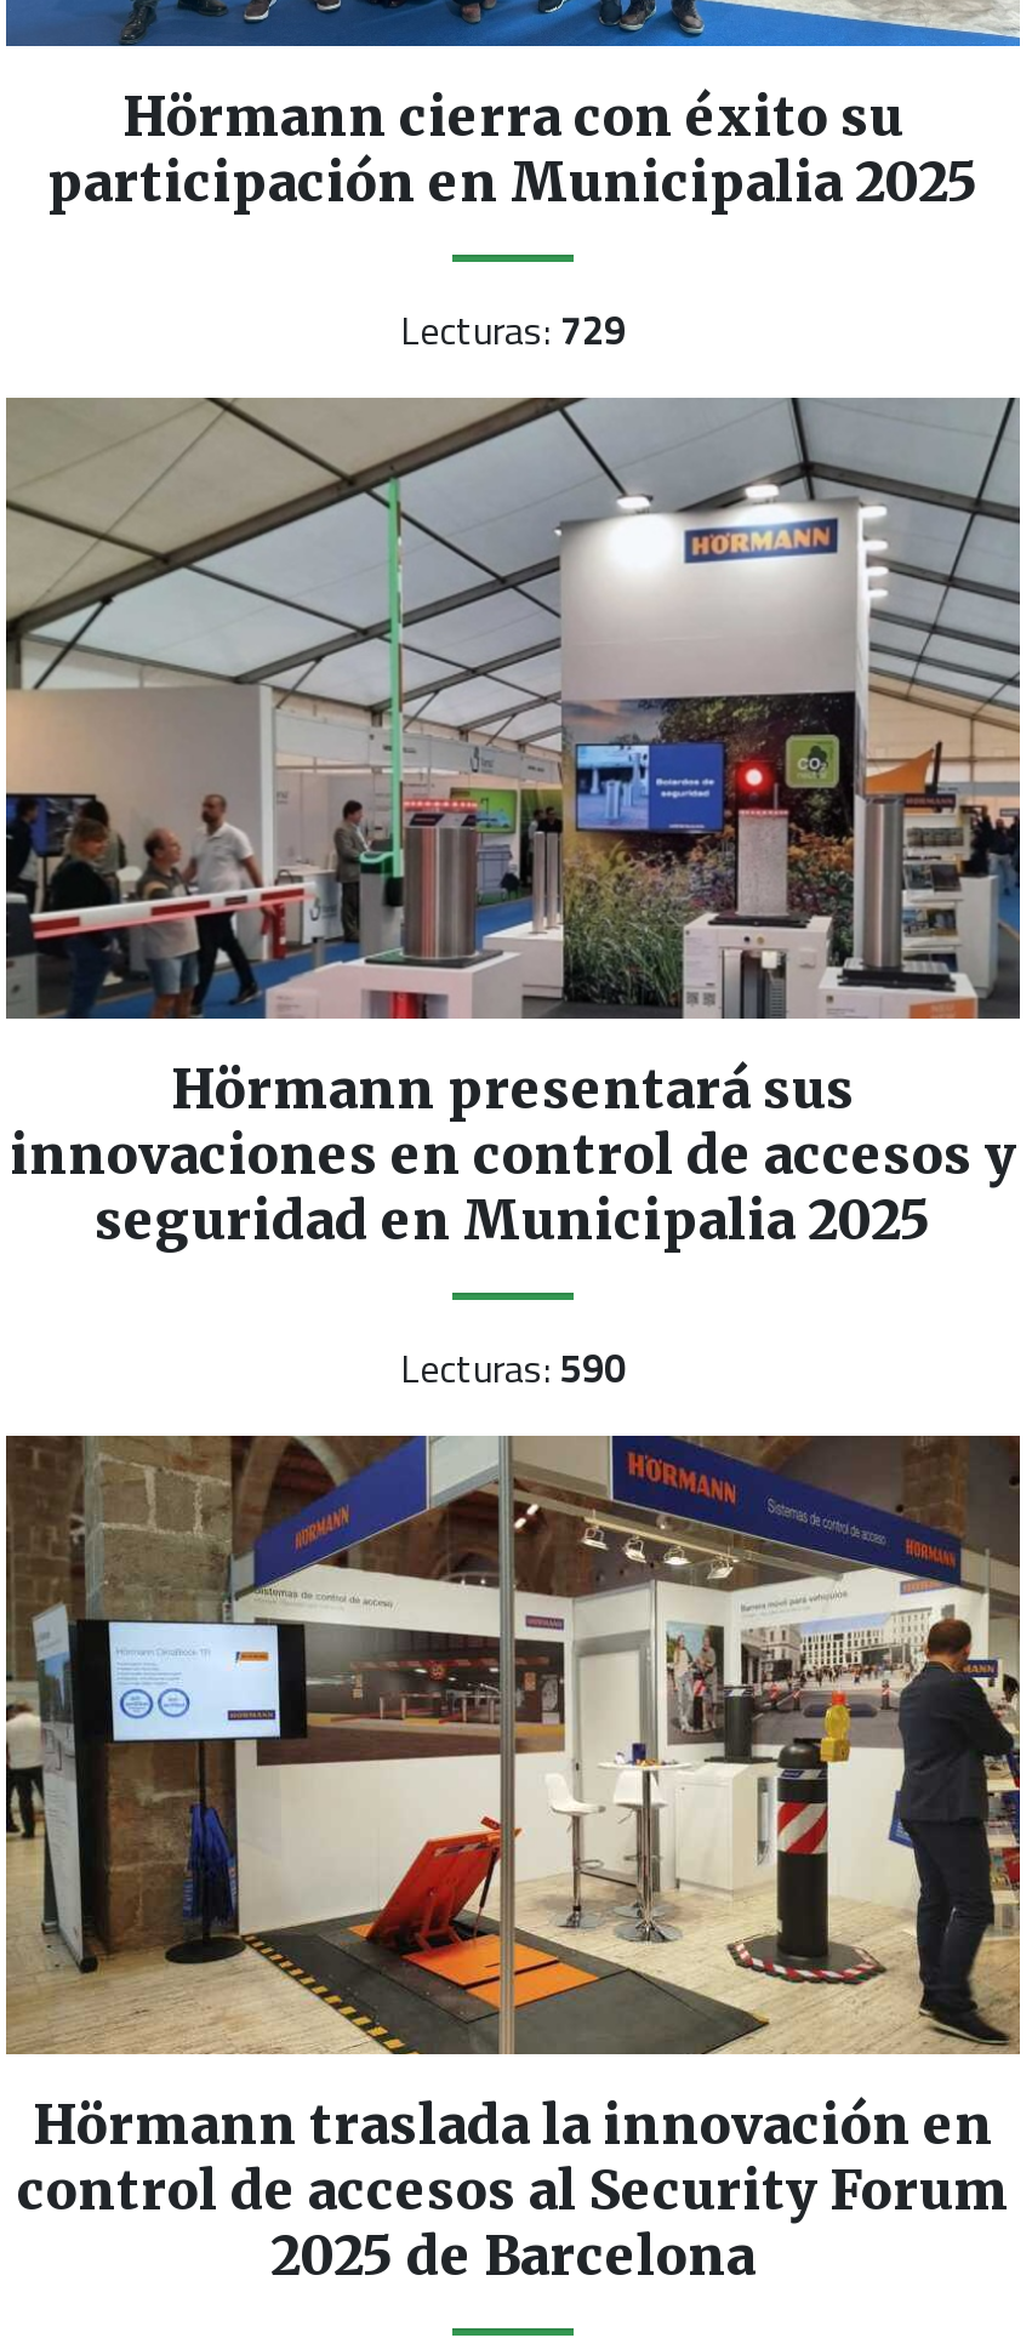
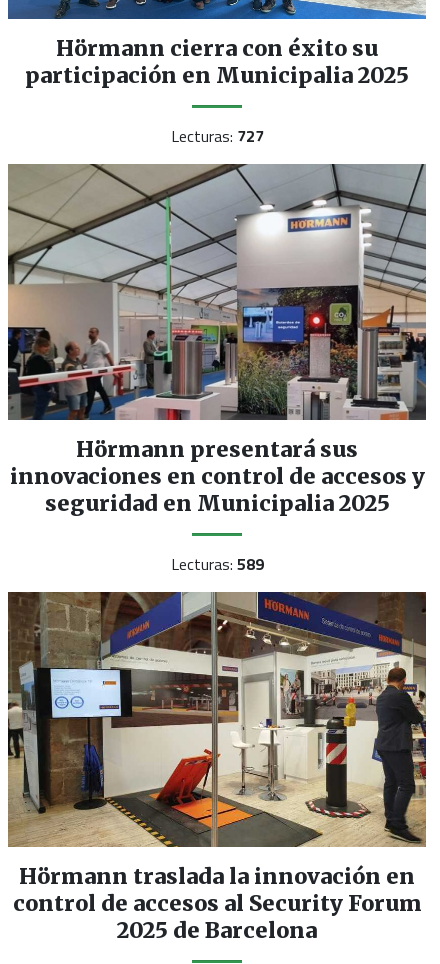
[400,300,626,358] Lecturas: 729 -> [170,124,263,148] Lecturas: 727
[400,1338,626,1396] Lecturas: 590 -> [170,551,263,575] Lecturas: 589

